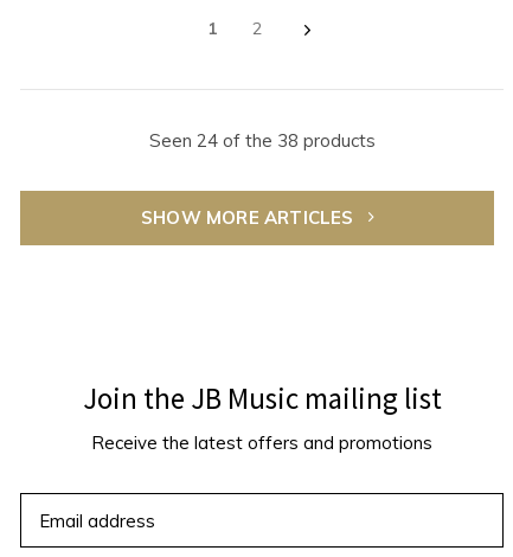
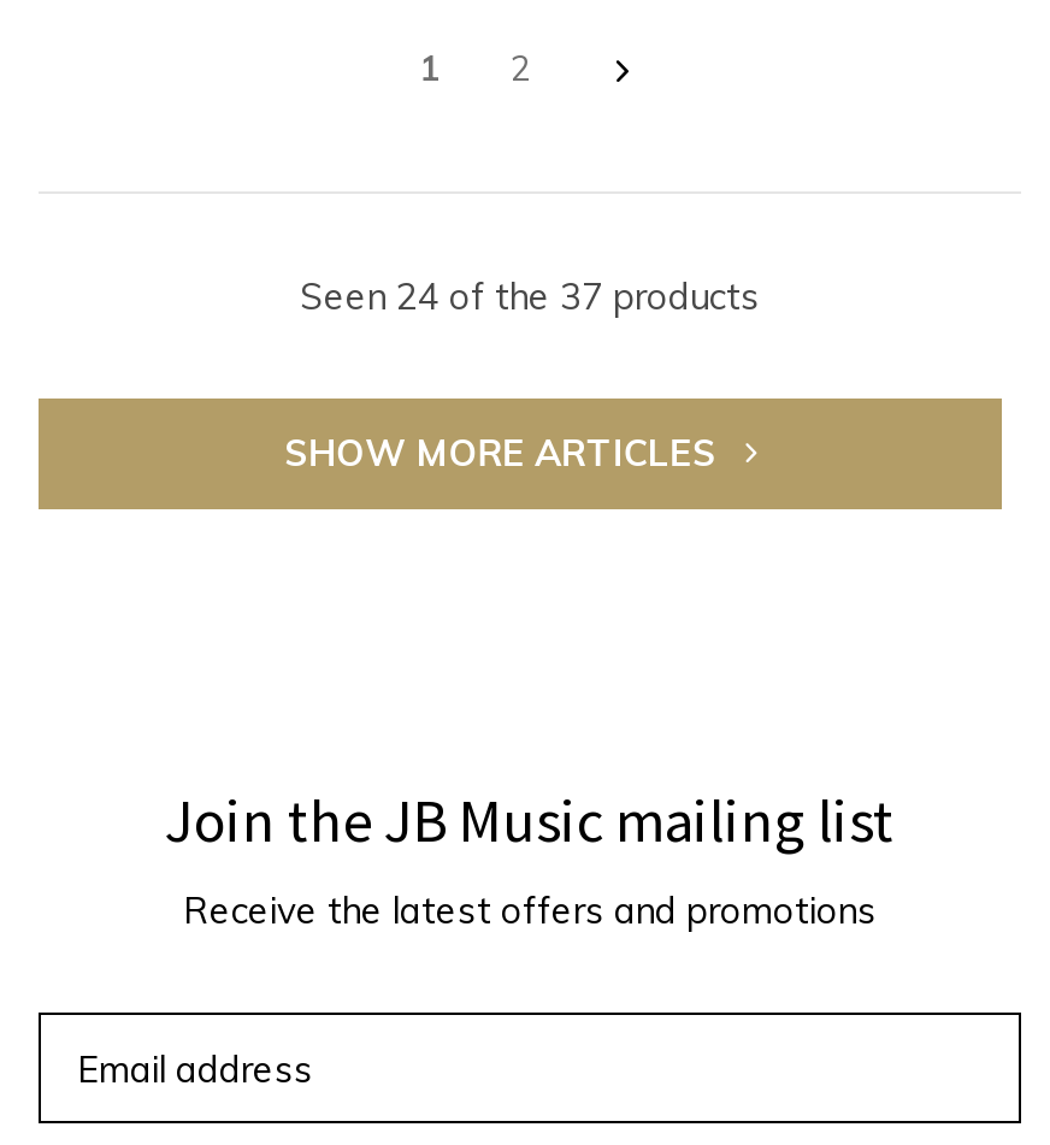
[149,129,375,152] Seen 24 of the 38 products -> [300,273,760,319] Seen 24 of the 37 products

